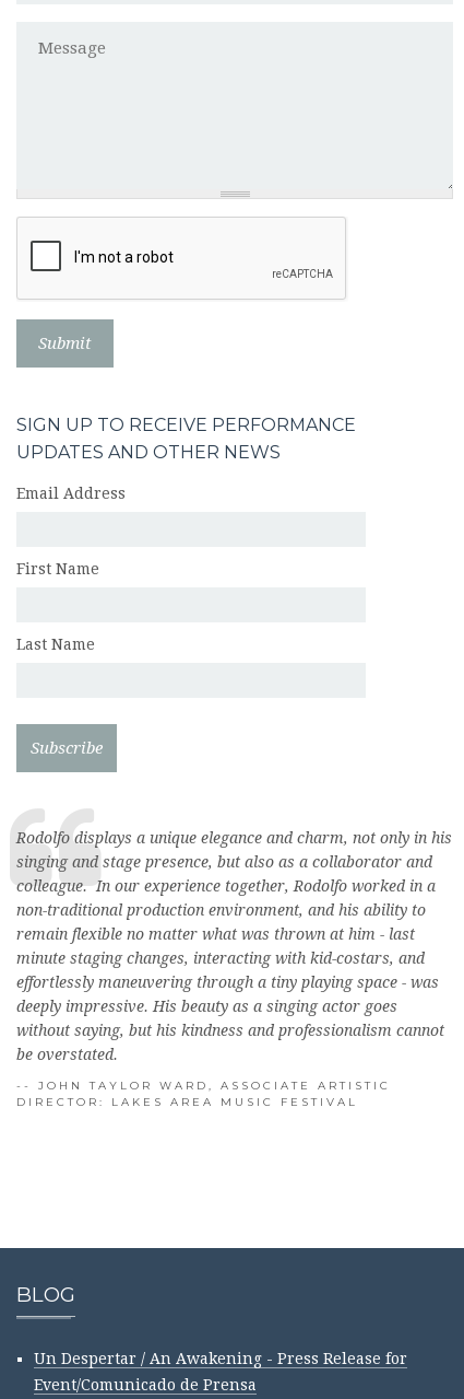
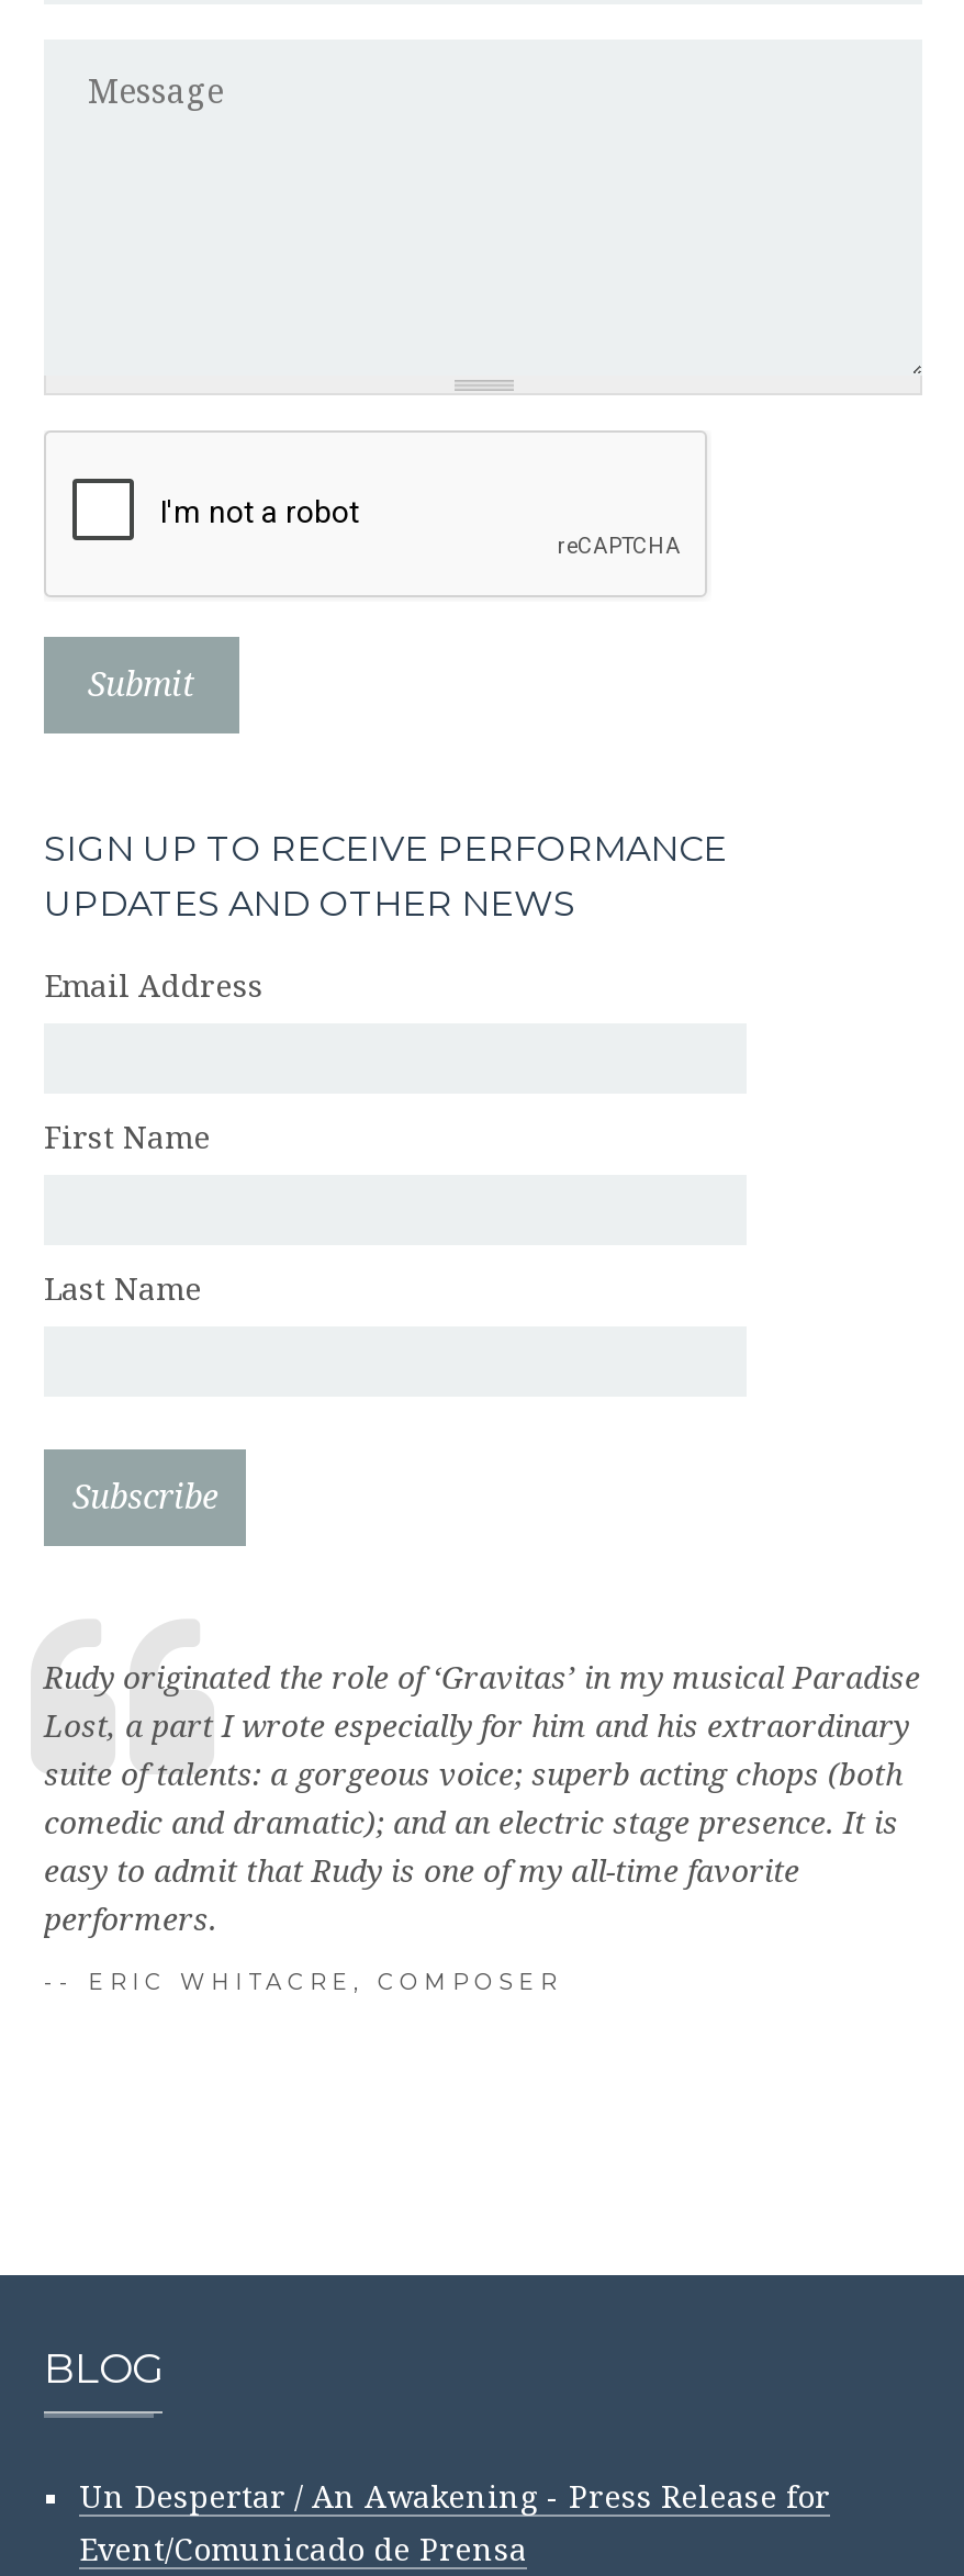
[16,829,452,1063] Rodolfo displays a unique elegance and charm, not only in his | singing and stage presence, but also as a collaborator and | colleague. In our experience together, Rodolfo worked in a | non-traditional production environment, and his ability to | remain flexible no matter what was thrown at him - last | minute staging changes, interacting with kid-costars, and | effortlessly maneuvering through a tiny playing space - was | deeply impressive. His beauty as a singing actor goes | without saying, but his kindness and professionalism cannot | be overstated. -> [44,1659,920,1936] Rudy originated the role of ‘Gravitas’ in my musical Paradise | Lost, a part I wrote especially for him and his extraordinary | suite of talents: a gorgeous voice; superb acting chops (both | comedic and dramatic); and an electric stage presence. It is | easy to admit that Rudy is one of my all-time favorite | performers.
[16,1078,391,1109] JOHN TAYLOR WARD, ASSOCIATE ARTISTIC | DIRECTOR: LAKES AREA MUSIC FESTIVAL -> [88,1967,562,1995] ERIC WHITACRE, COMPOSER

